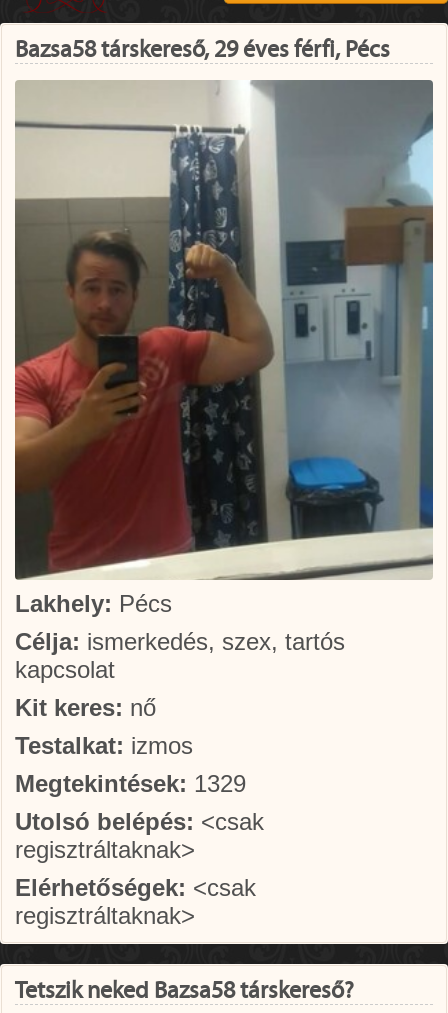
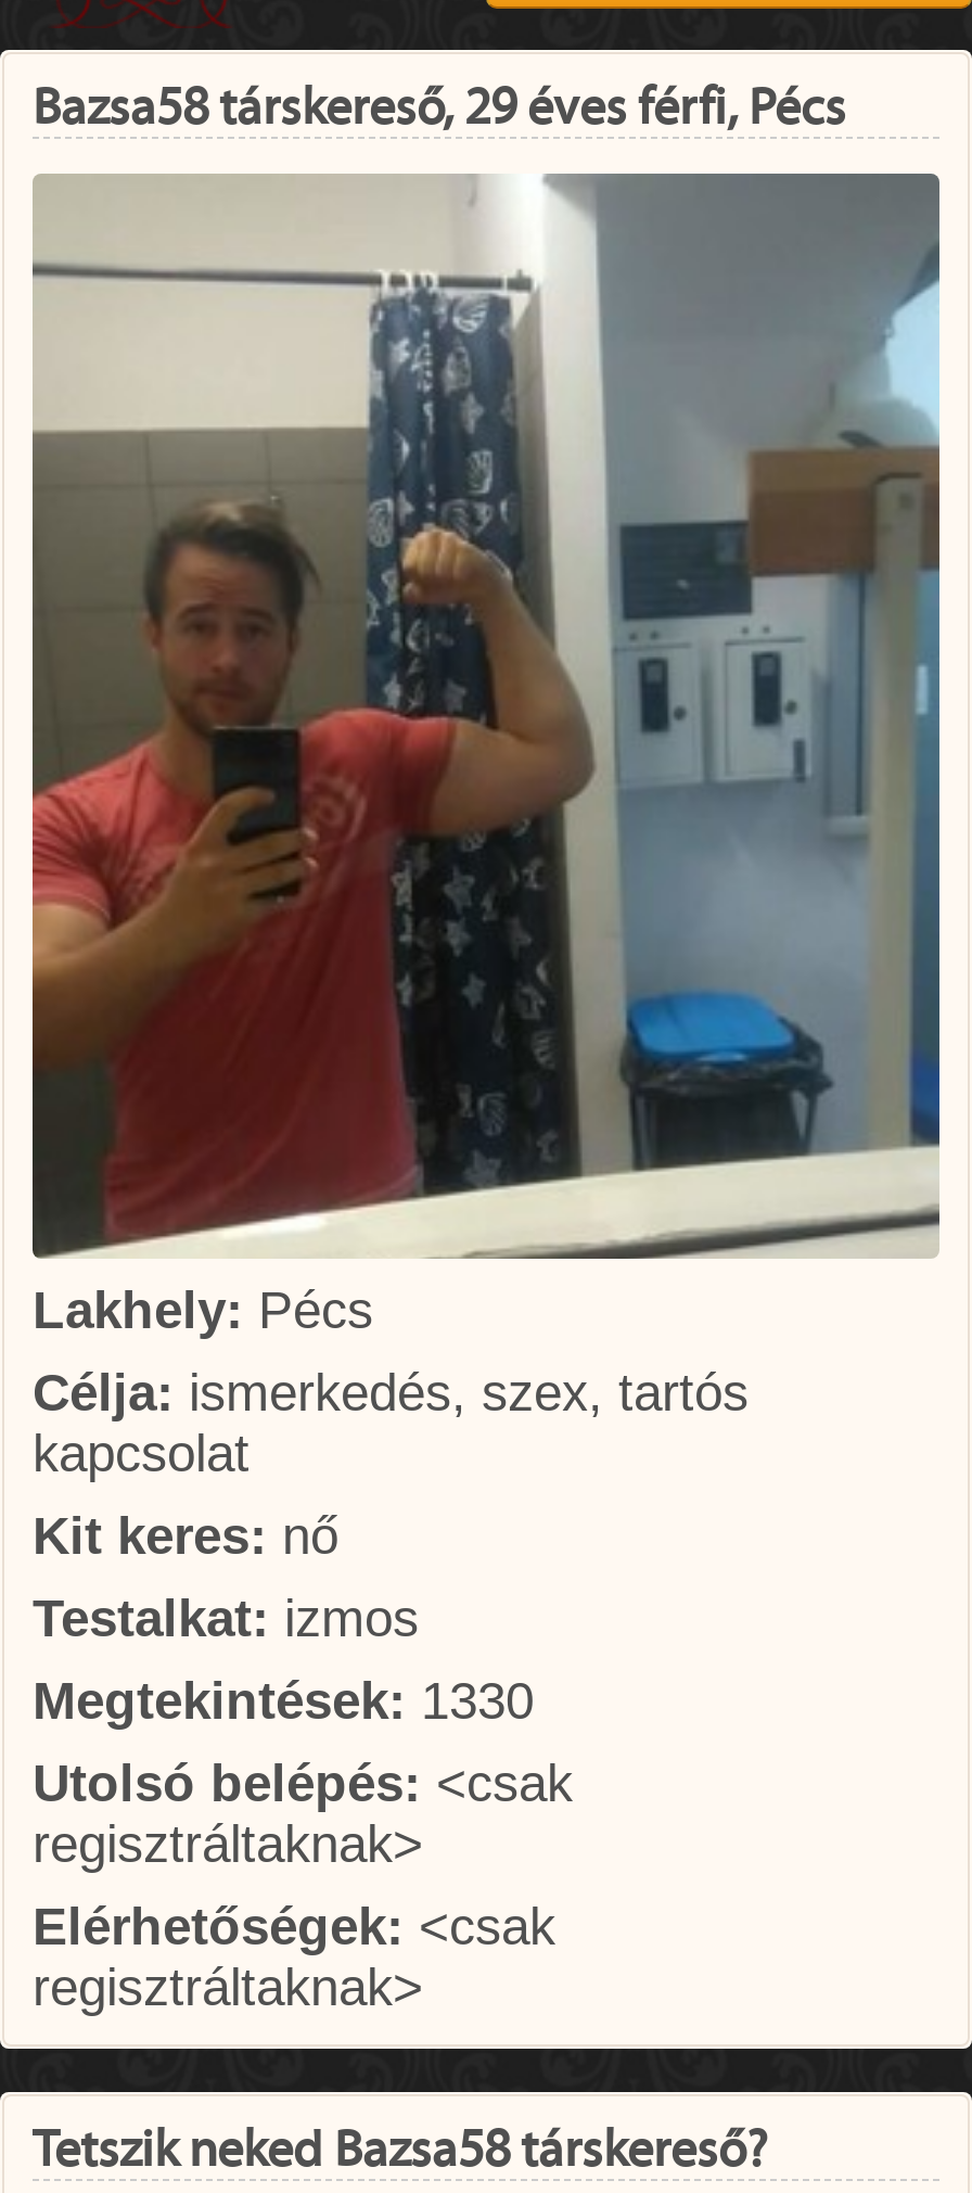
[15,770,246,797] Megtekintések: 1329 -> [33,1671,534,1730] Megtekintések: 1330

